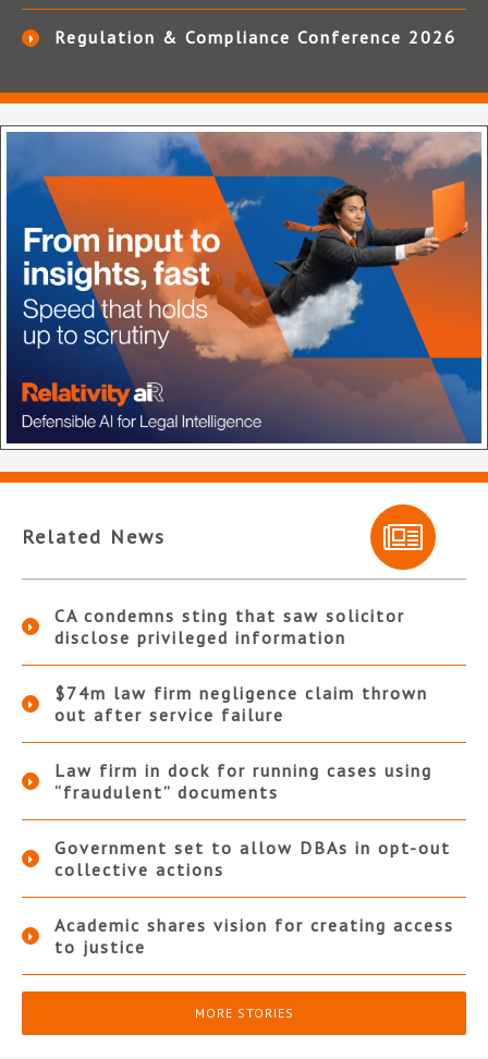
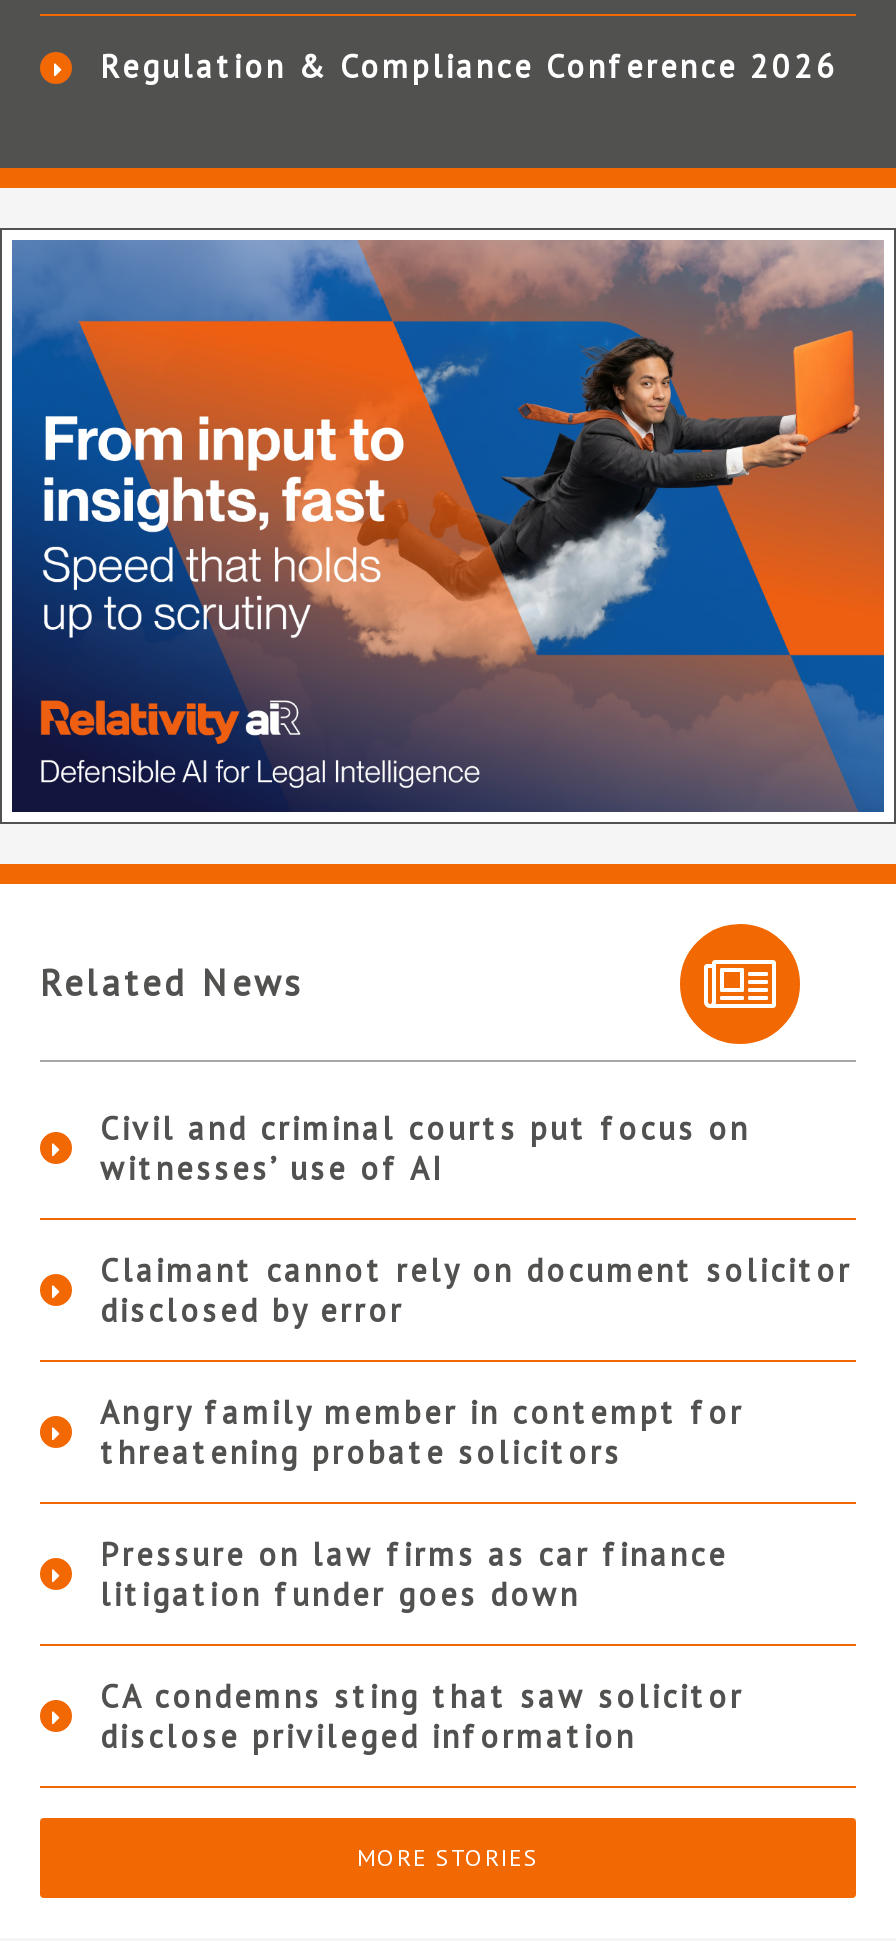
none -> [100,1108,852,1614] Civil and criminal courts put focus on | witnesses’ use of AI | Claimant cannot rely on document solicitor | disclosed by error | Angry family member in contempt for | threatening probate solicitors | Pressure on law firms as car finance | litigation funder goes down
moved [54,605,405,648] -> [100,1676,744,1756]: CA condemns sting that saw solicitor | disclose privileged information
[54,682,454,958] $74m law firm negligence claim thrown | out after service failure | Law firm in dock for running cases using | “fraudulent” documents | Government set to allow DBAs in opt-out | collective actions | Academic shares vision for creating access | to justice -> none

